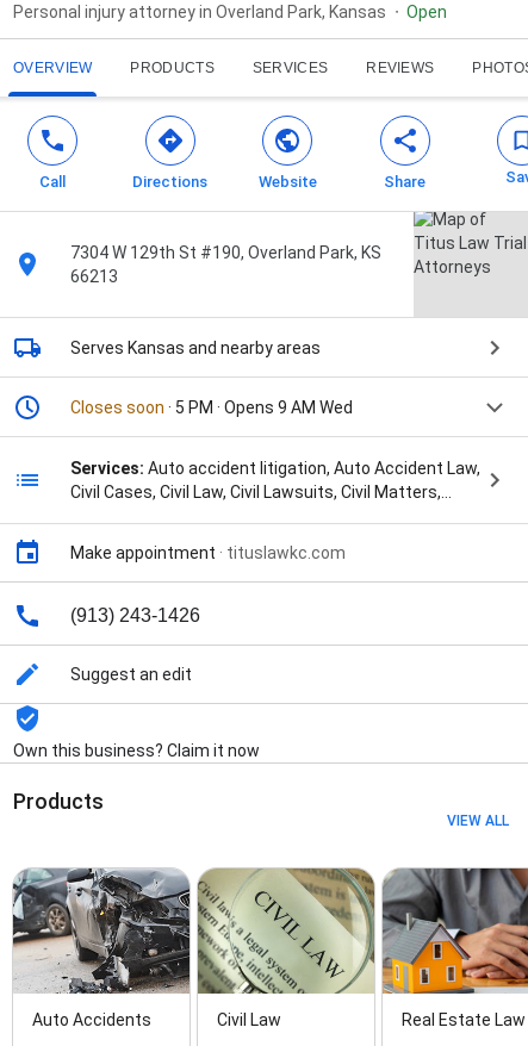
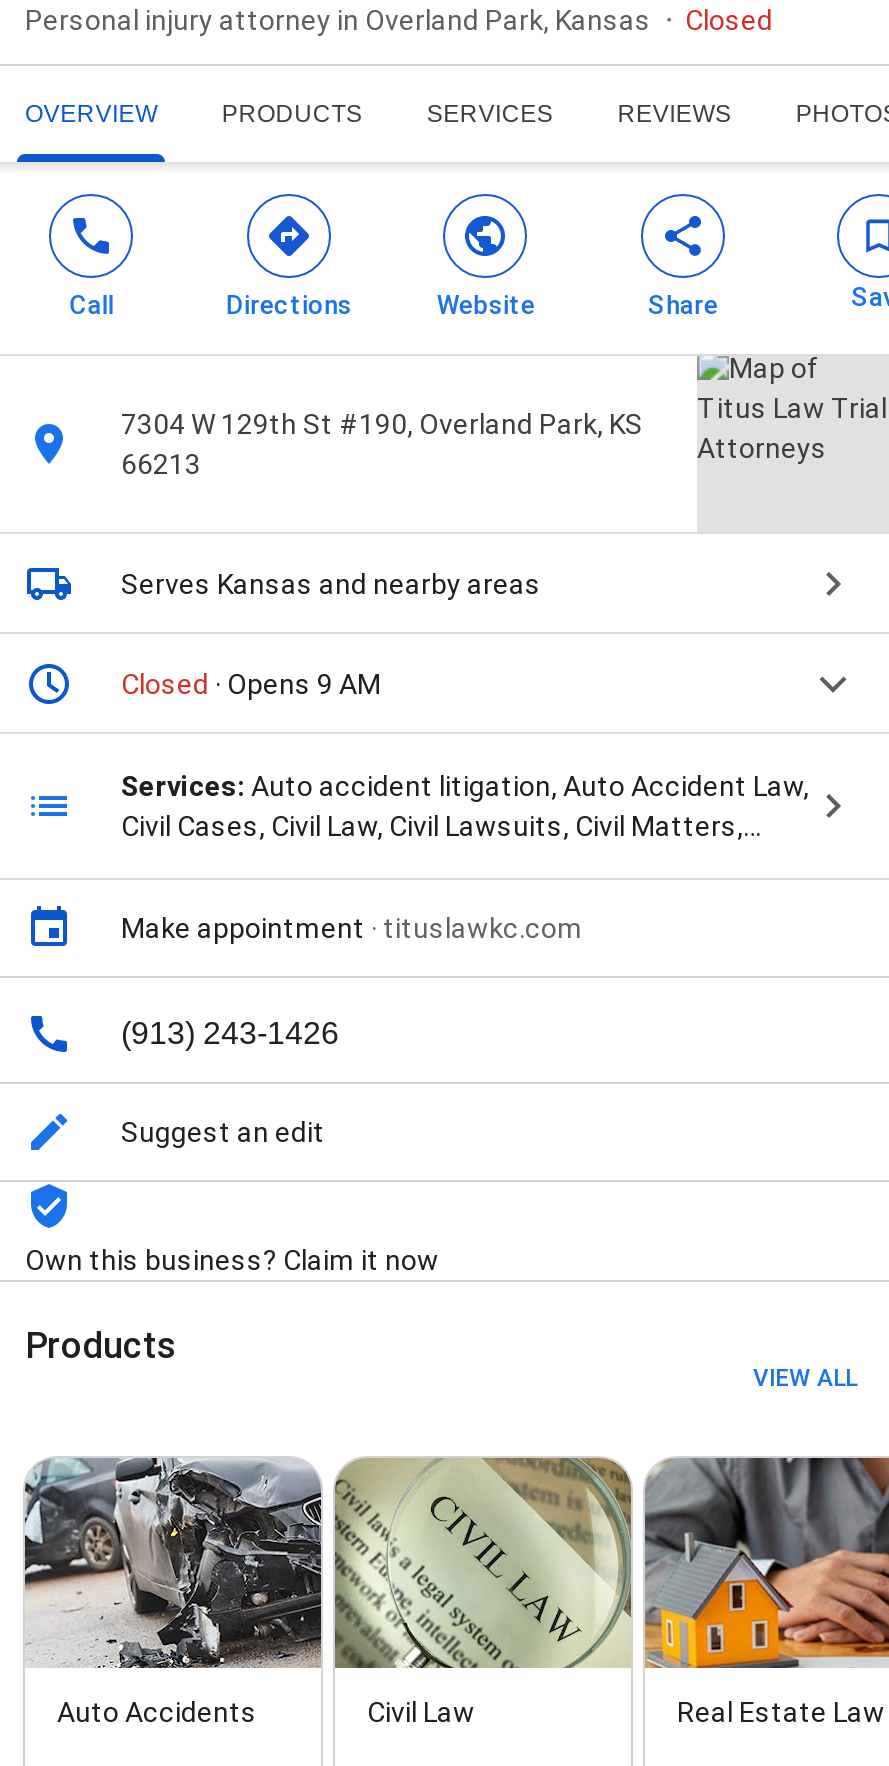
[406,3,447,22] Open -> [685,4,773,36] Closed
[70,398,353,417] Closes soon · 5 PM · Opens 9 AM Wed -> [121,668,381,700] Closed · Opens 9 AM

